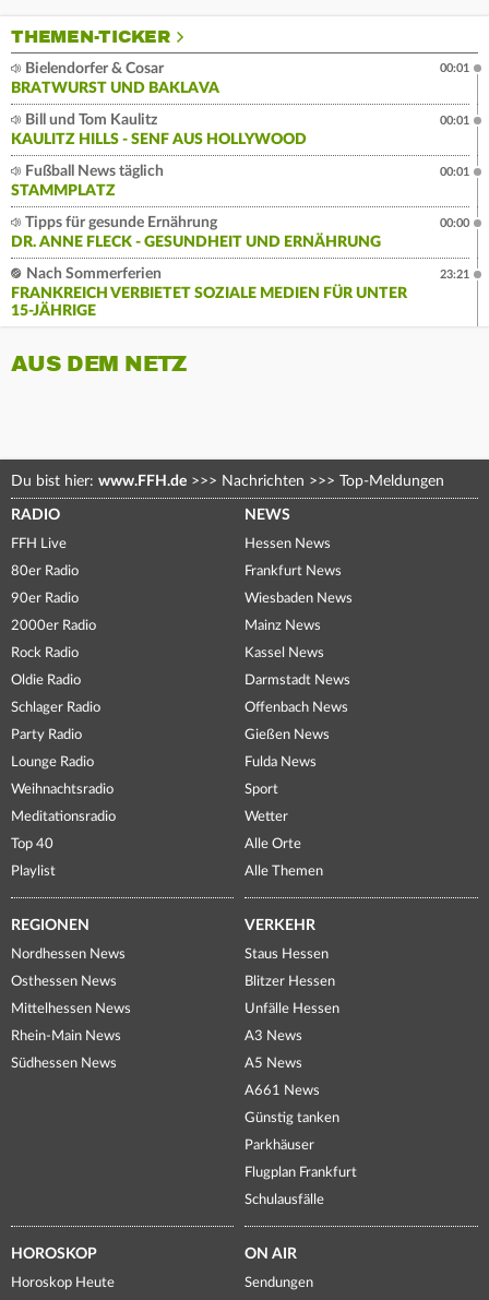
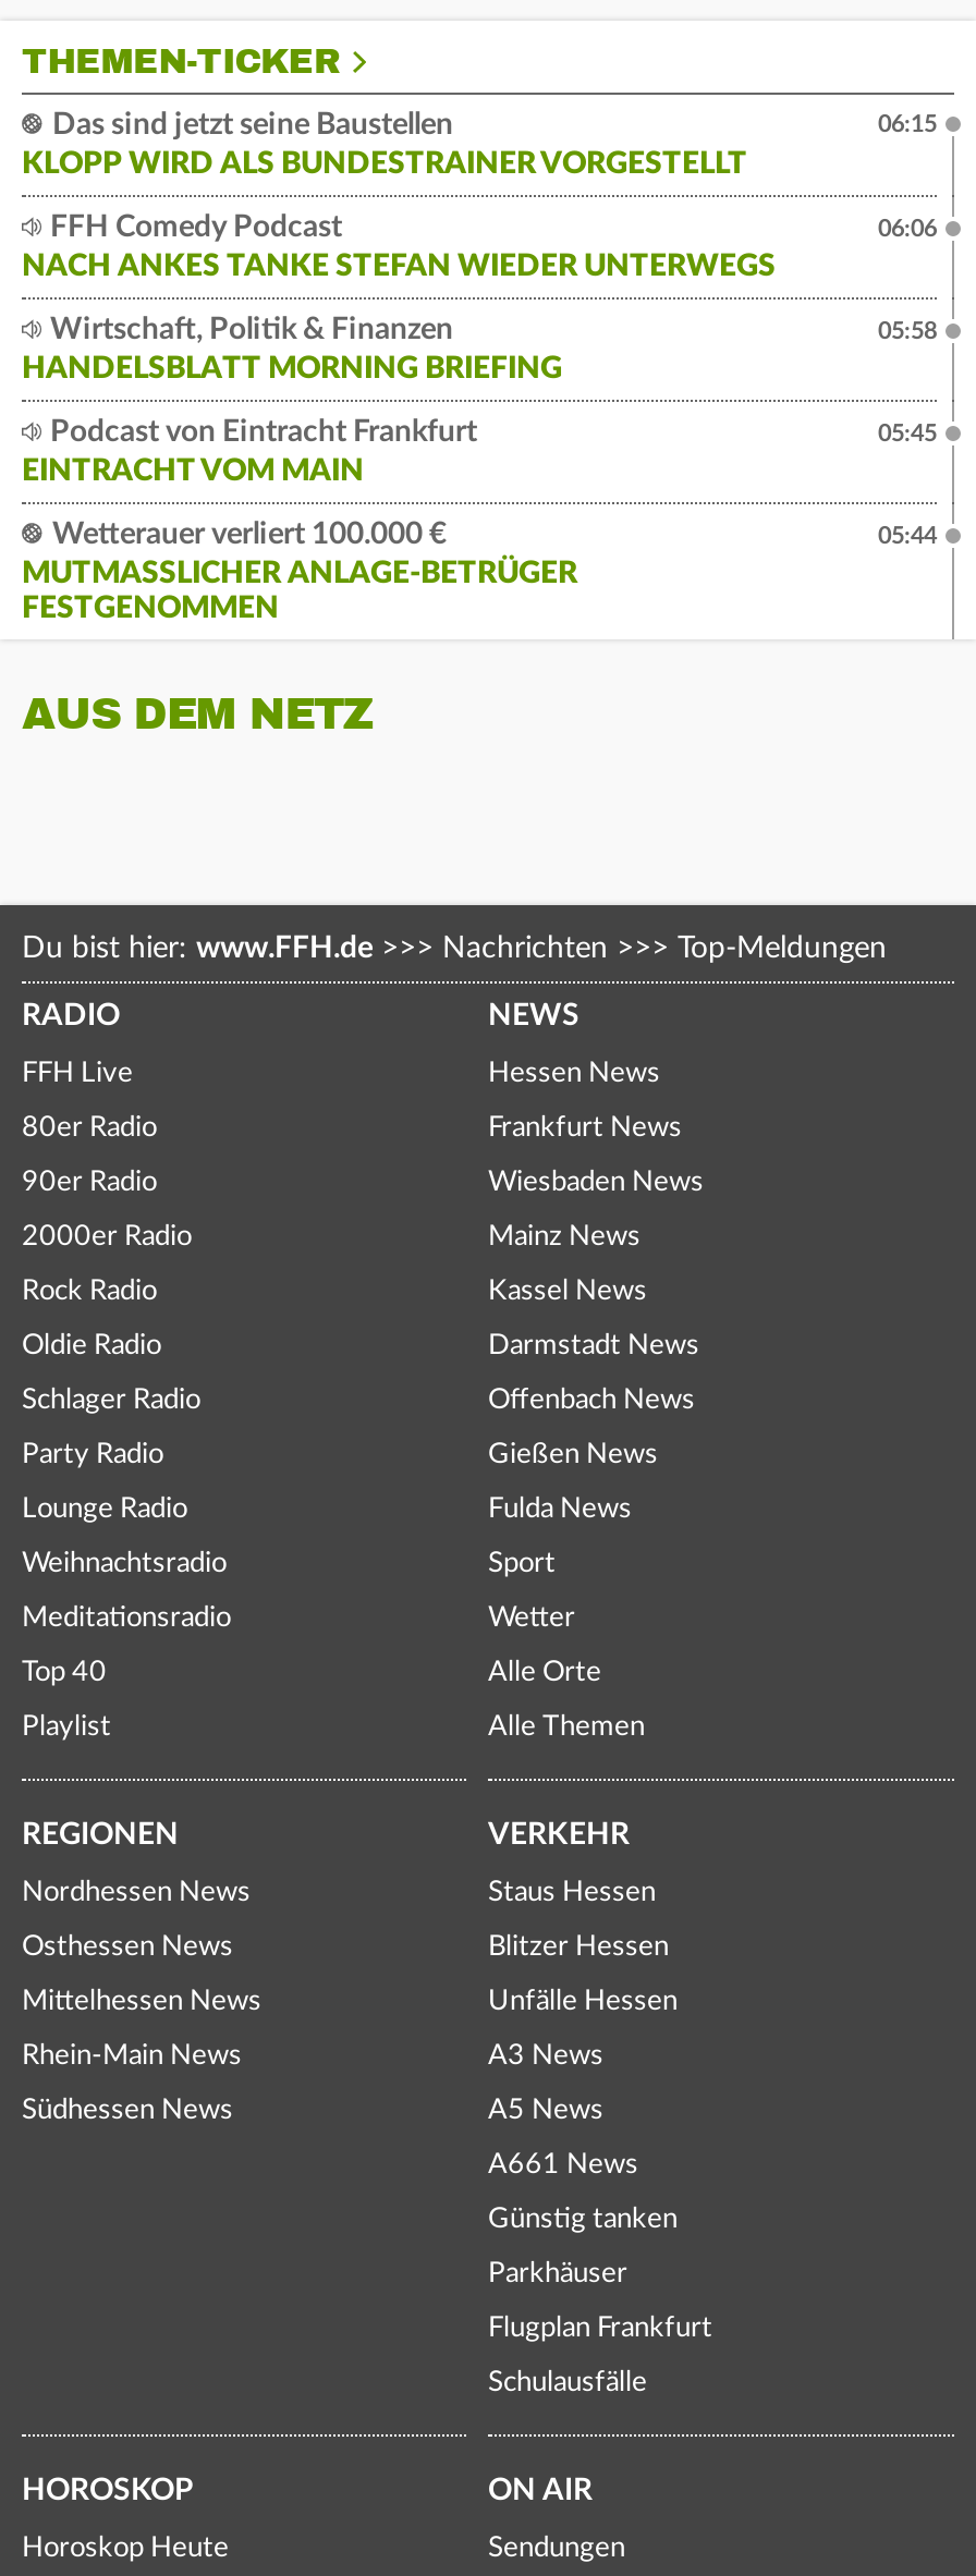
[11,62,219,96] Bielendorfer & Cosar | BRATWURST UND BAKLAVA -> [22,111,747,181] Das sind jetzt seine Baustellen | KLOPP WIRD ALS BUNDESTRAINER VORGESTELLT
[440,63,469,75] 00:01 -> [878,113,937,137] 06:15
[11,113,307,148] Bill und Tom Kaulitz | KAULITZ HILLS - SENF AUS HOLLYWOOD -> [22,213,776,283] FFH Comedy Podcast | NACH ANKES TANKE STEFAN WIEDER UNTERWEGS
[440,115,469,127] 00:01 -> [878,218,937,242] 06:06
[11,164,164,199] Fußball News täglich | STAMMPLATZ -> [22,316,562,385] Wirtschaft, Politik & Finanzen | HANDELSBLATT MORNING BRIEFING
[440,166,469,178] 00:01 -> [878,320,937,344] 05:58
[11,215,381,250] Tipps für gesunde Ernährung | DR. ANNE FLECK - GESUNDHEIT UND ERNÄHRUNG -> [22,418,477,488] Podcast von Eintracht Frankfurt | EINTRACHT VOM MAIN
[440,218,469,230] 00:00 -> [878,422,937,446] 05:45
[11,267,407,319] Nach Sommerferien | FRANKREICH VERBIETET SOZIALE MEDIEN FÜR UNTER | 15-JÄHRIGE -> [22,520,577,625] Wetterauer verliert 100.000 € | MUTMASSLICHER ANLAGE-BETRÜGER F | ESTGENOMMEN
[440,269,469,281] 23:21 -> [878,525,937,549] 05:44

